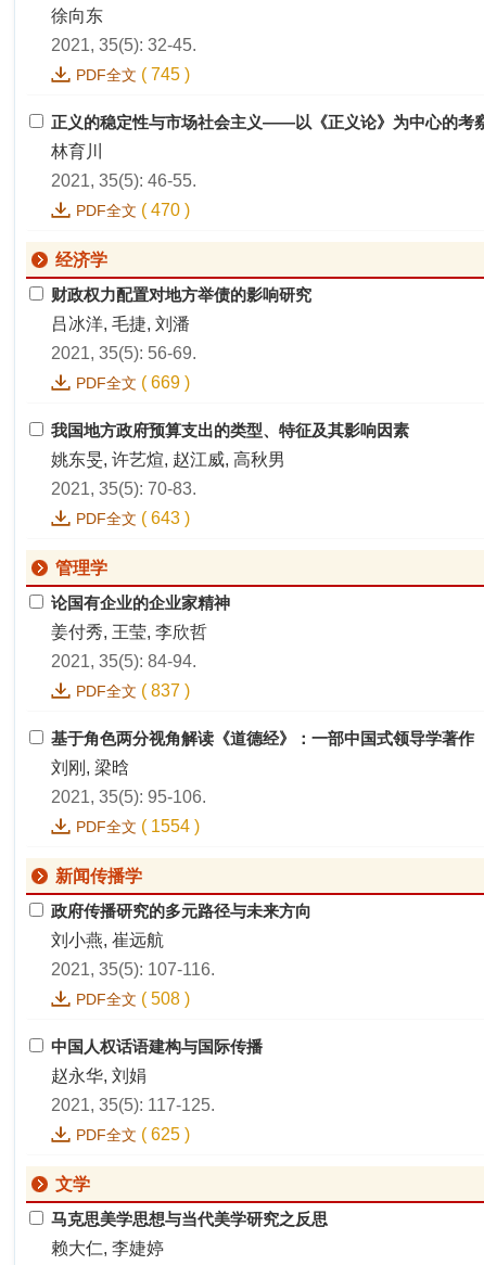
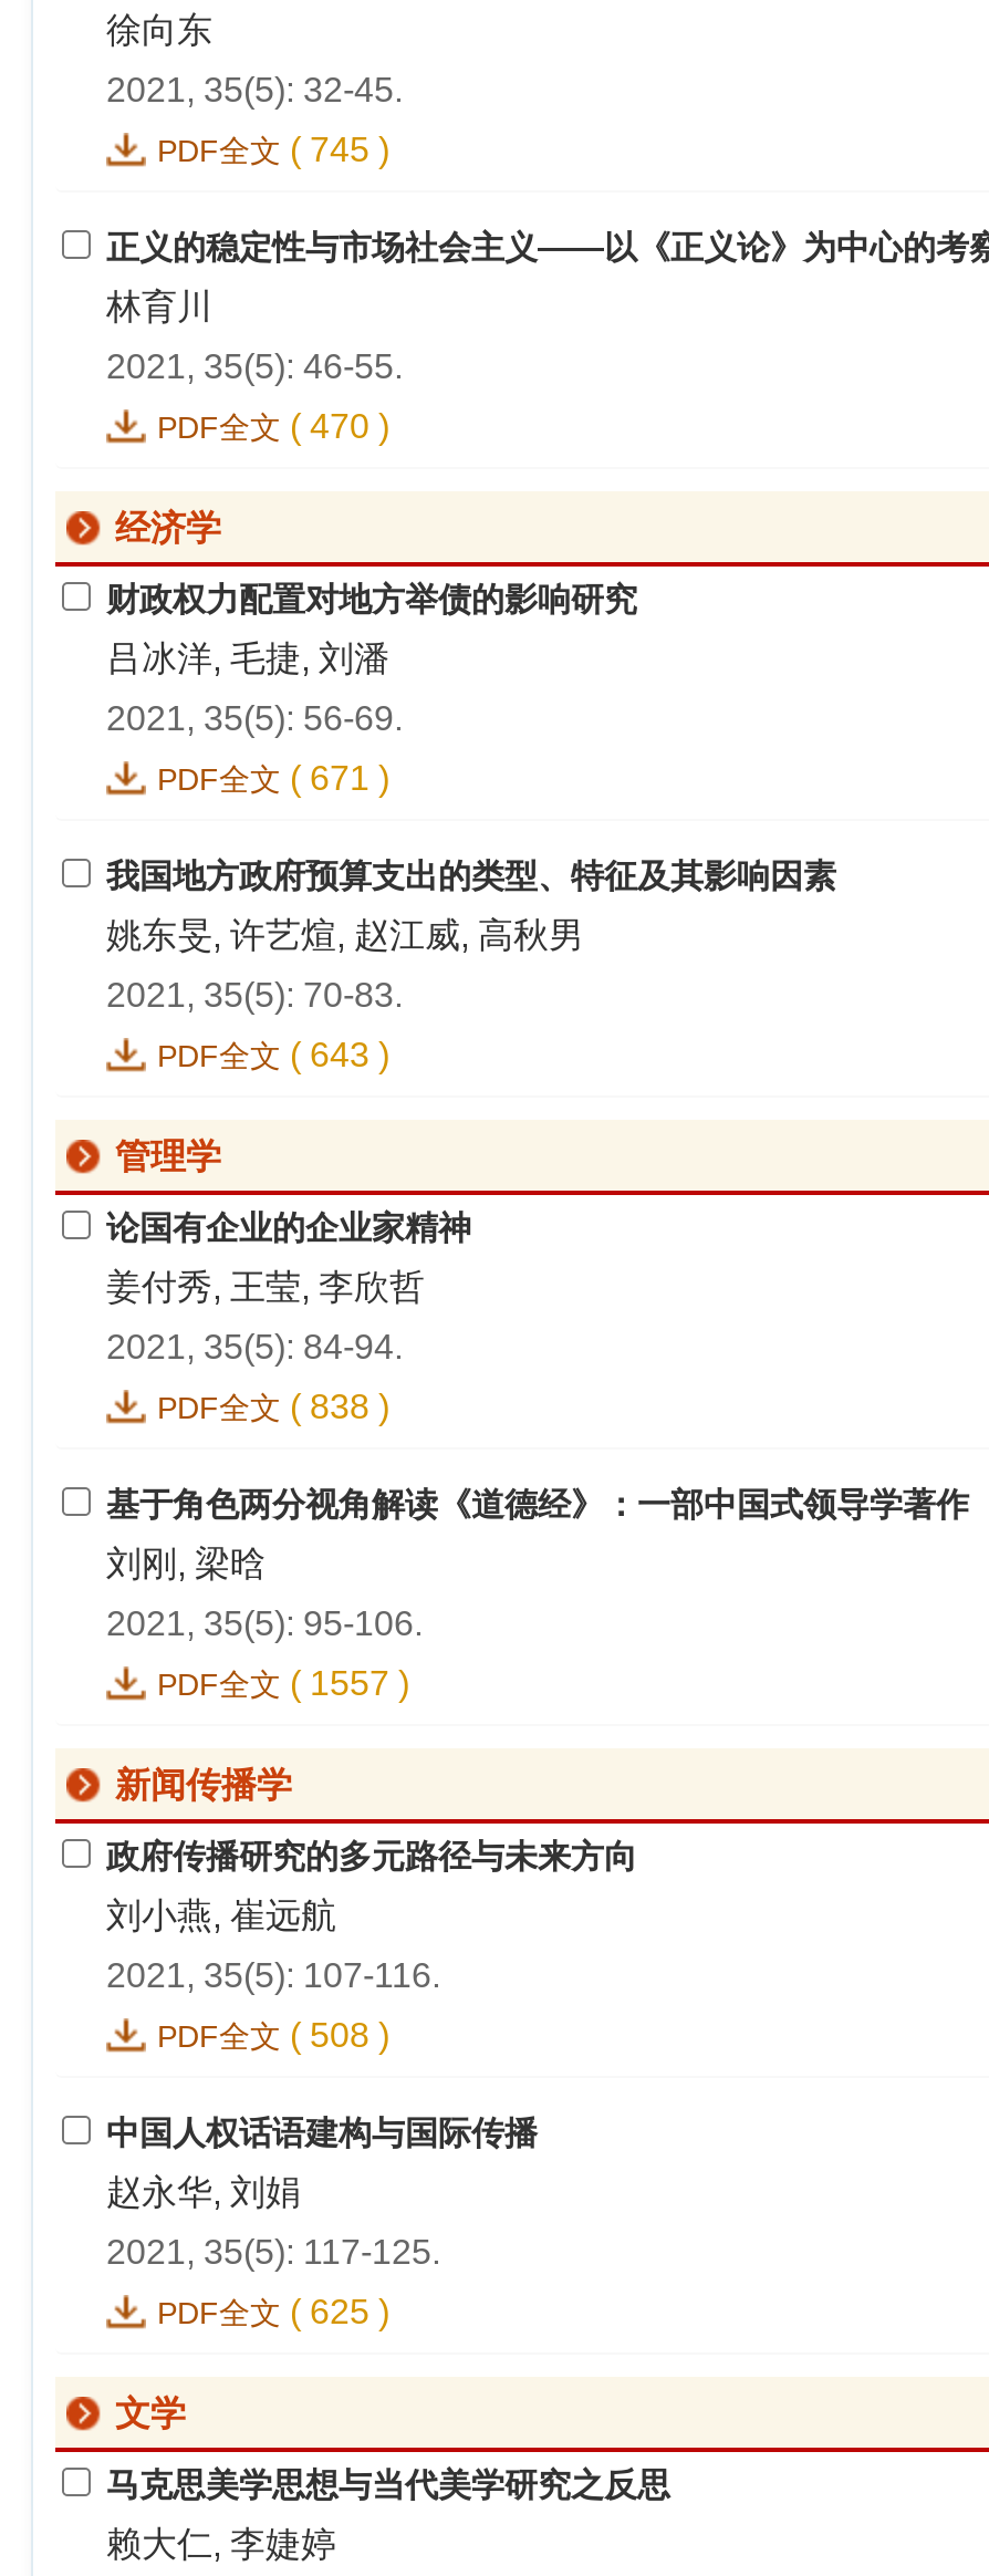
[76,373,190,392] PDF全文(669) -> [157,759,389,797] PDF全文(671)
[76,681,190,700] PDF全文(837) -> [157,1388,389,1425] PDF全文(838)
[76,817,200,835] PDF全文(1554) -> [157,1664,409,1702] PDF全文(1557)

